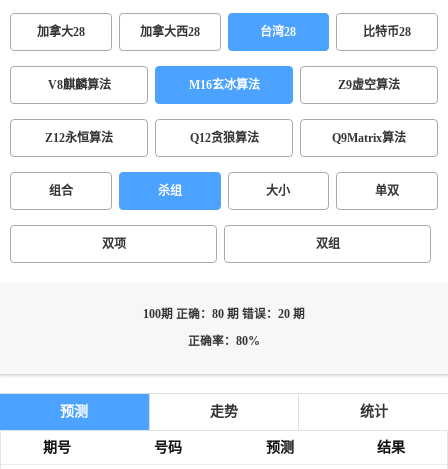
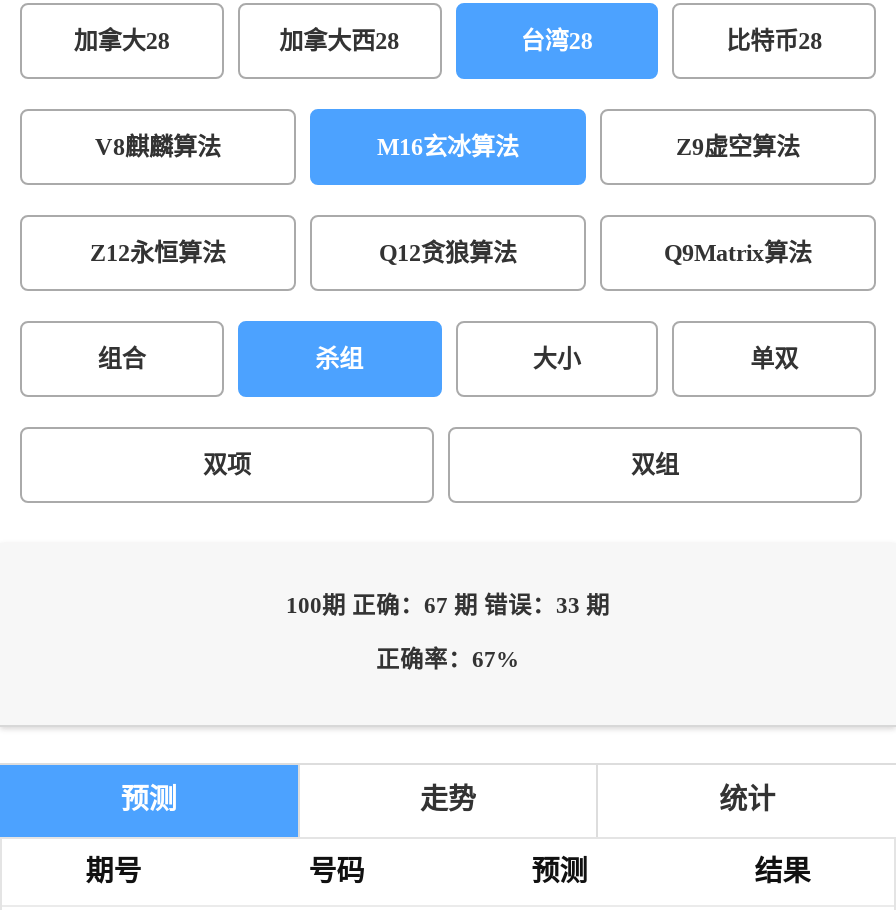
[143,308,305,321] 100期 正确：80 期 错误：20 期 -> [286,593,610,619] 100期 正确：67 期 错误：33 期
[188,335,260,348] 正确率：80% -> [376,647,520,673] 正确率：67%

